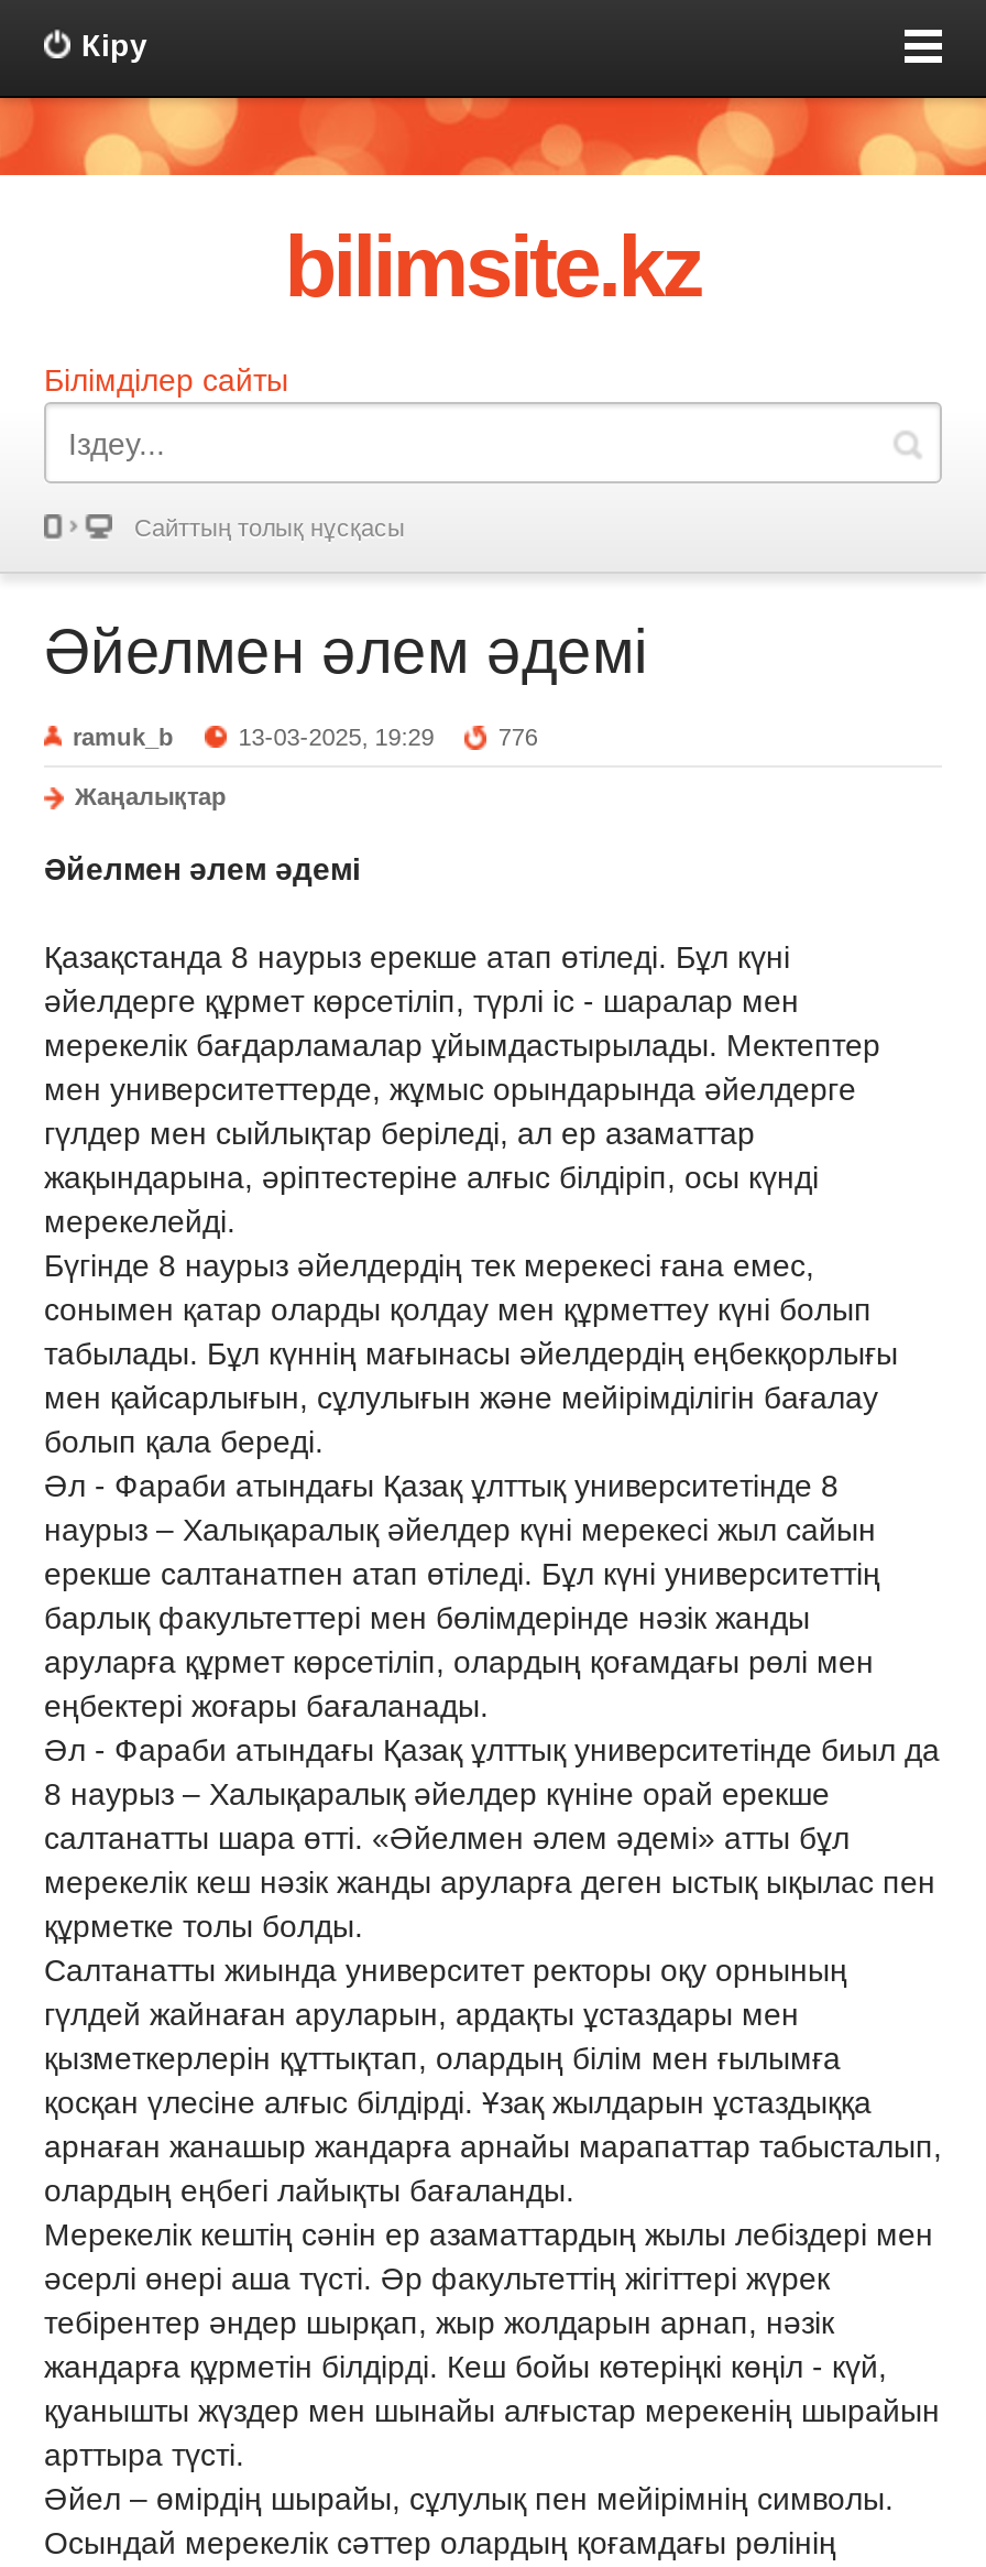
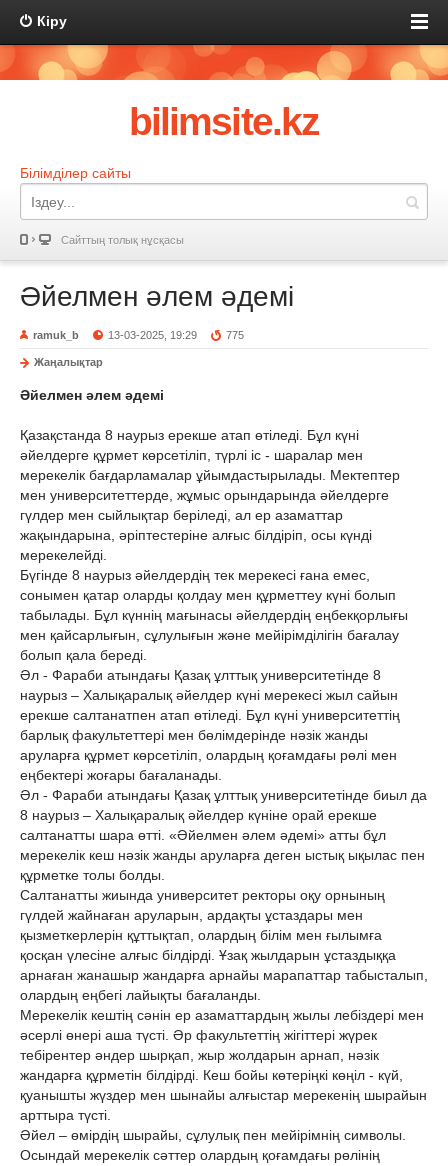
[498,724,538,750] 776 -> [226,329,244,341] 775

